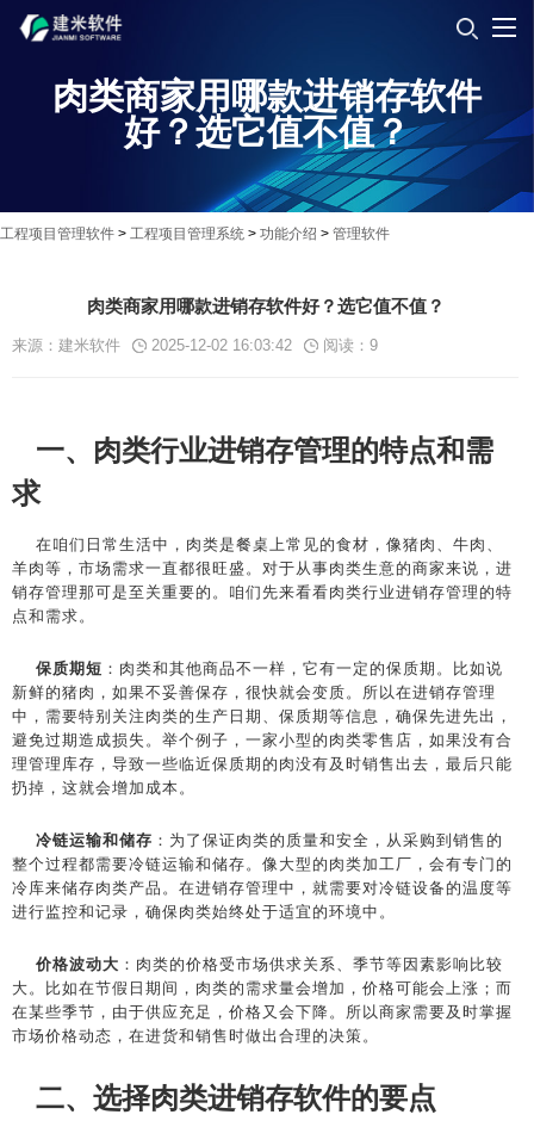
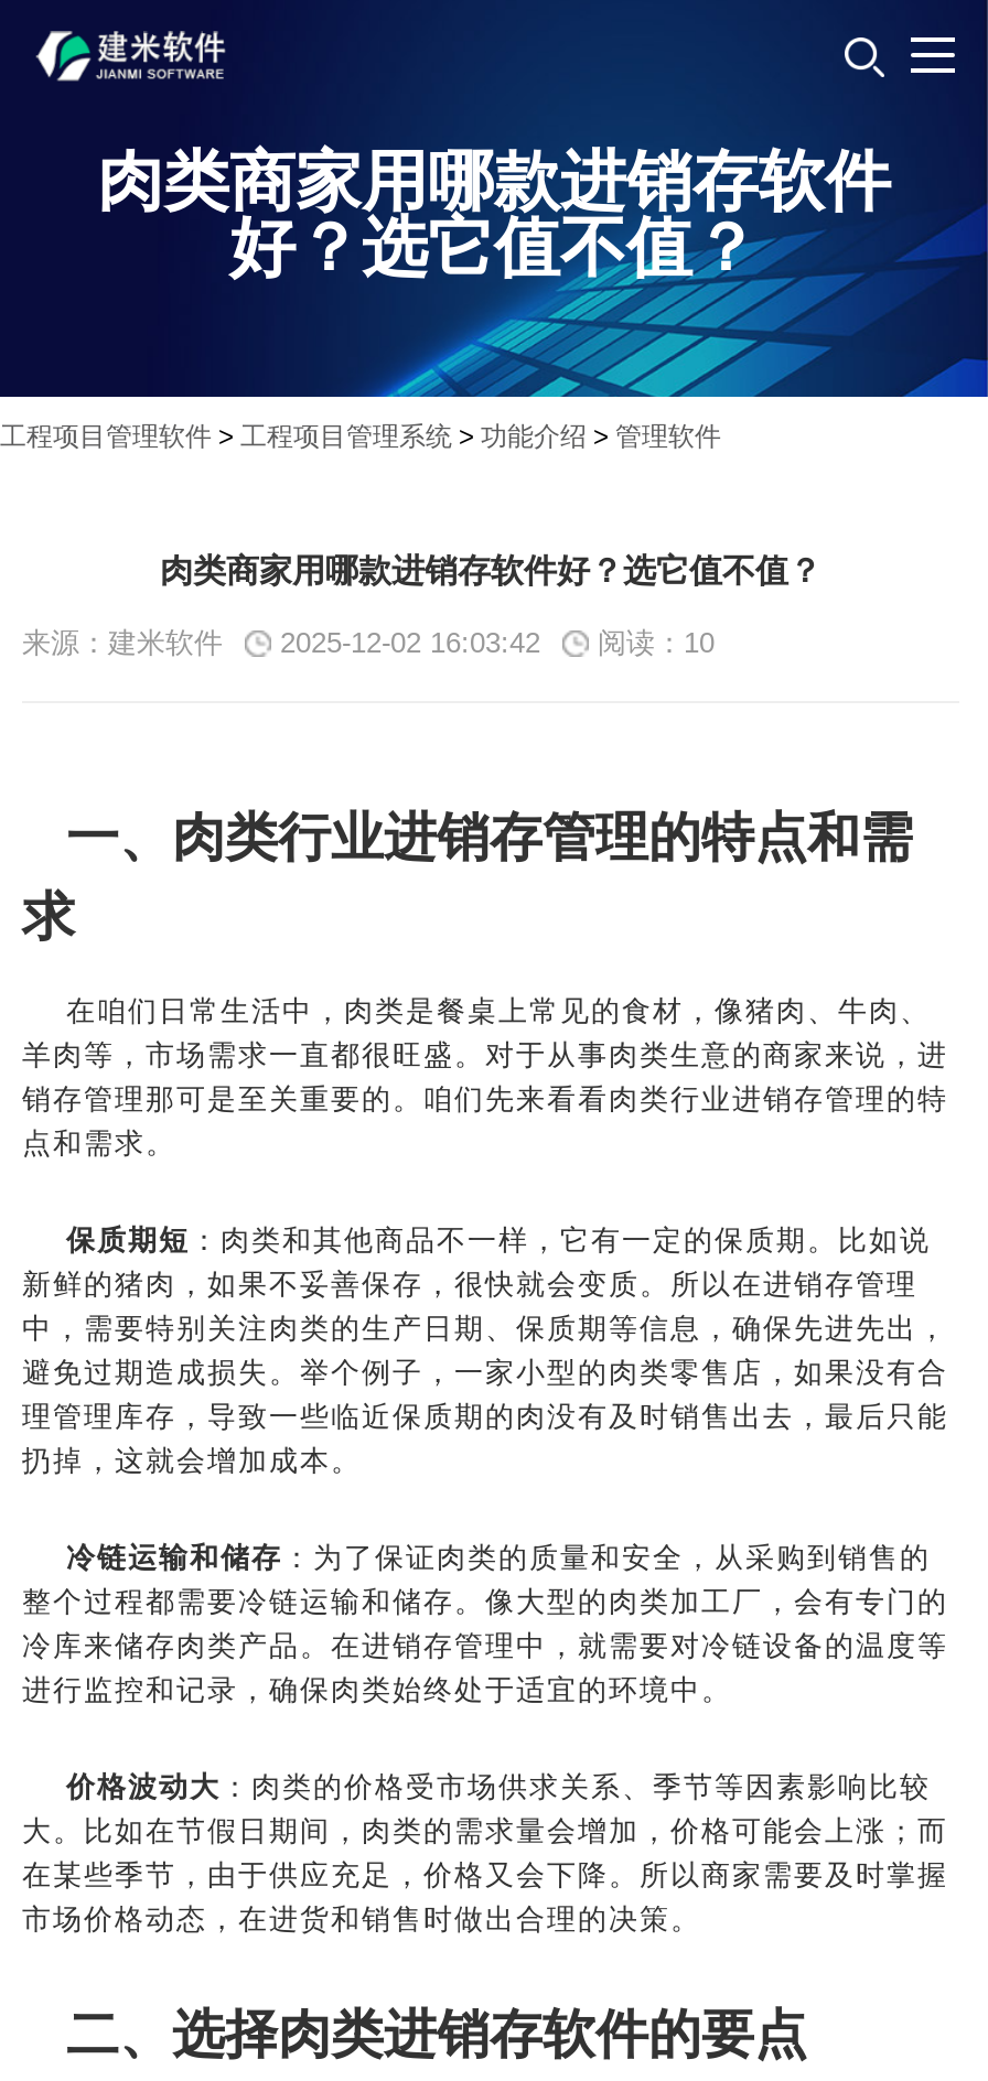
[12,336,378,354] 来源：建米软件 2025-12-02 16:03:42 阅读：9 -> [22,626,715,659] 来源：建米软件 2025-12-02 16:03:42 阅读：10

